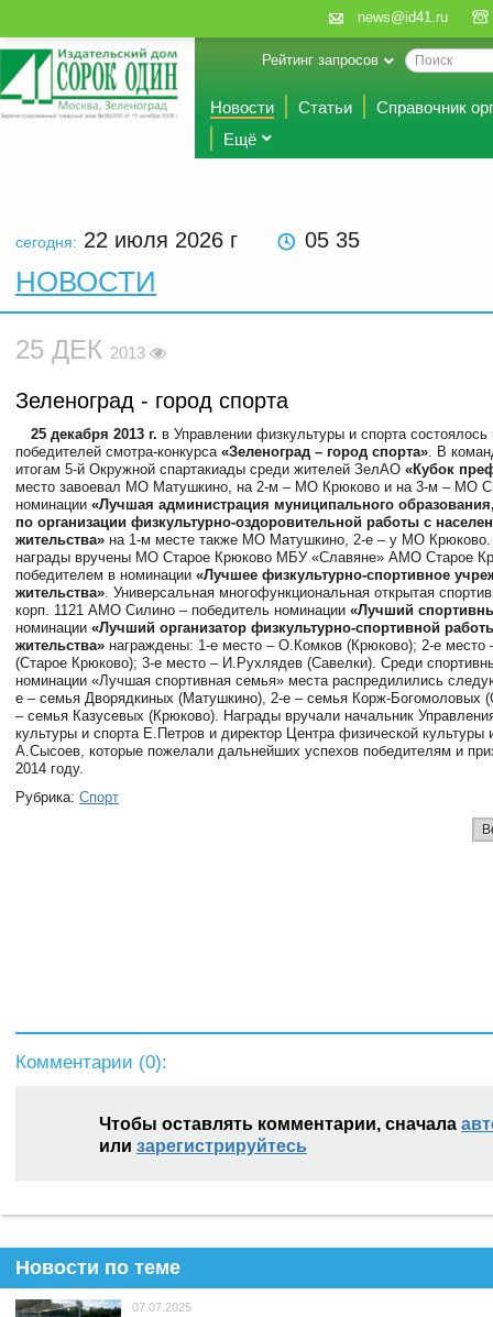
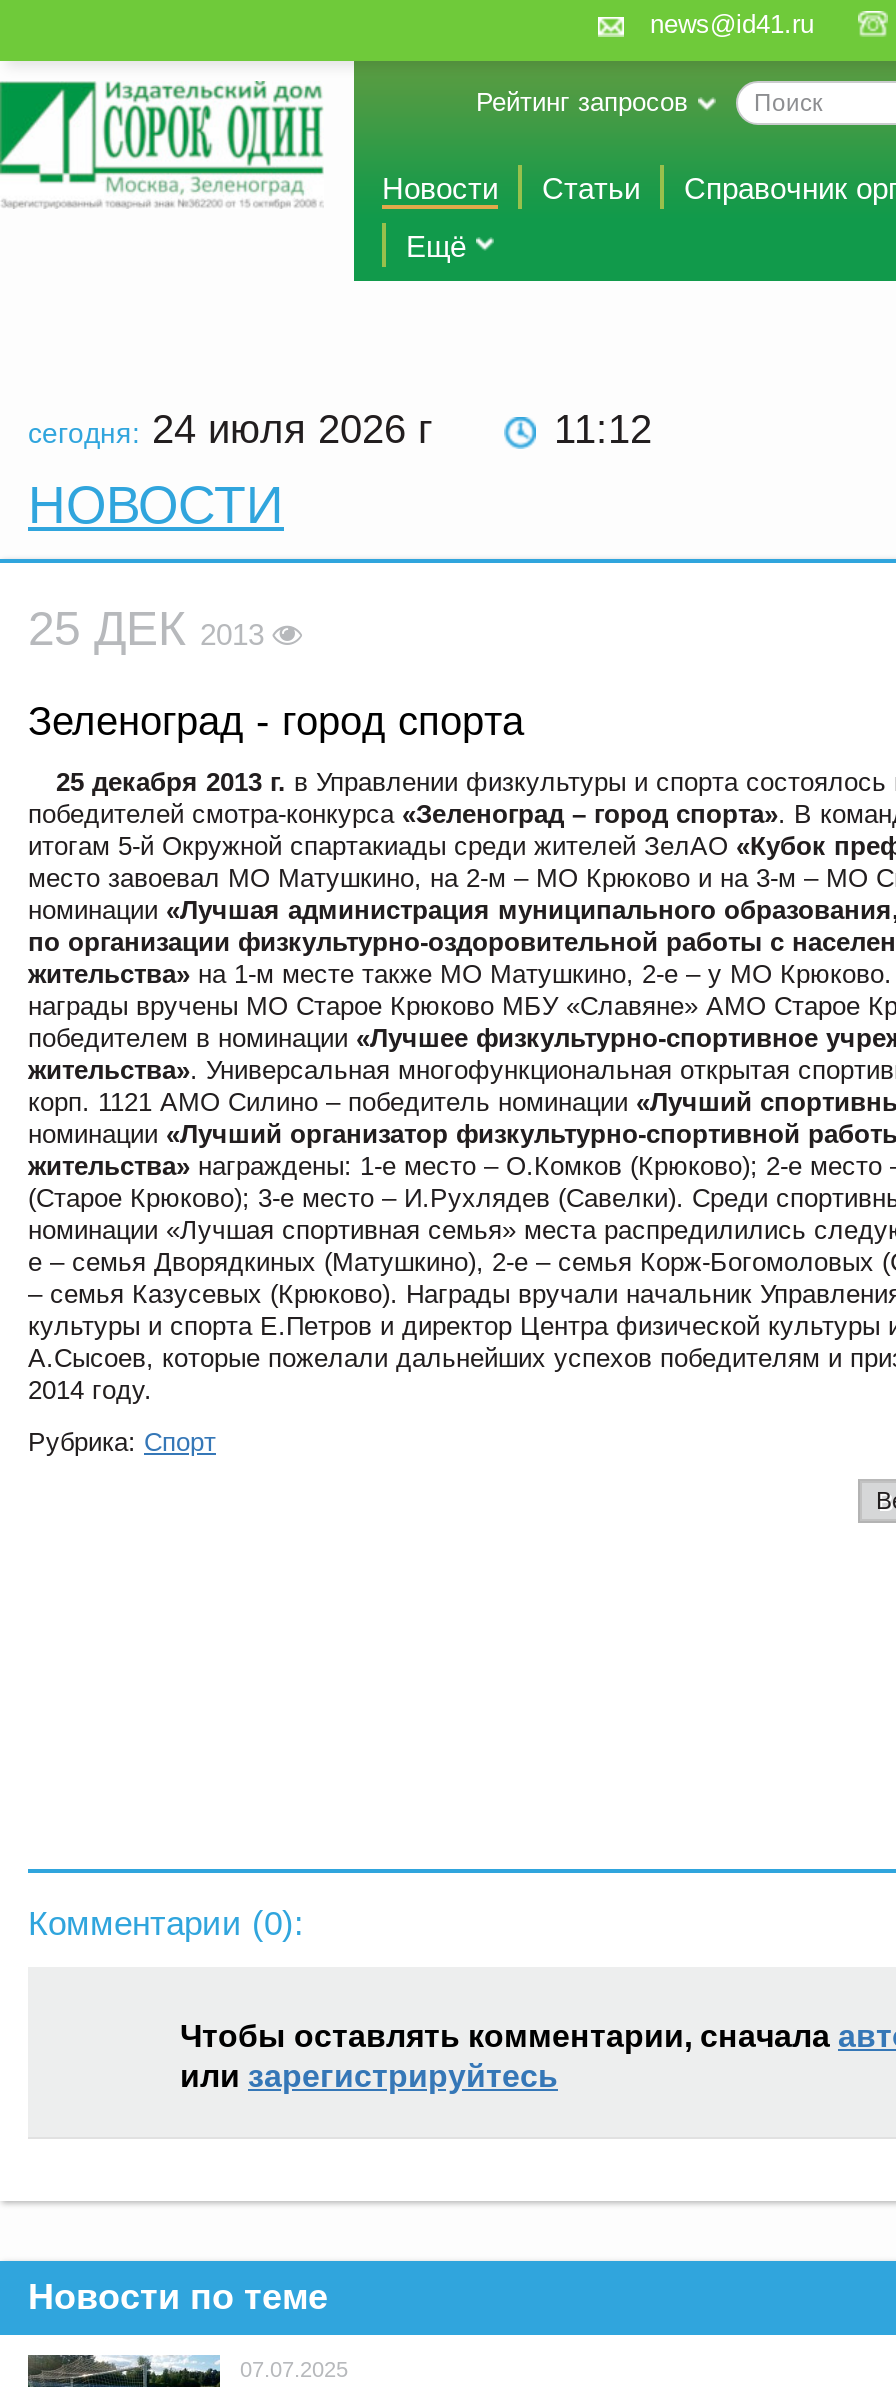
[15,228,244,252] сегодня: 22 июля 2026 г -> [28,407,444,451] сегодня: 24 июля 2026 г
[305,228,360,252] 05 35 -> [554,407,652,451] 11 12

